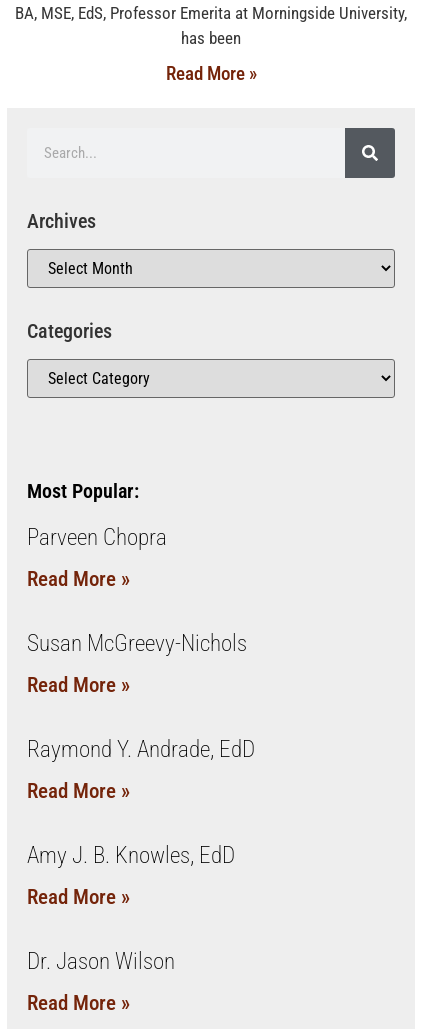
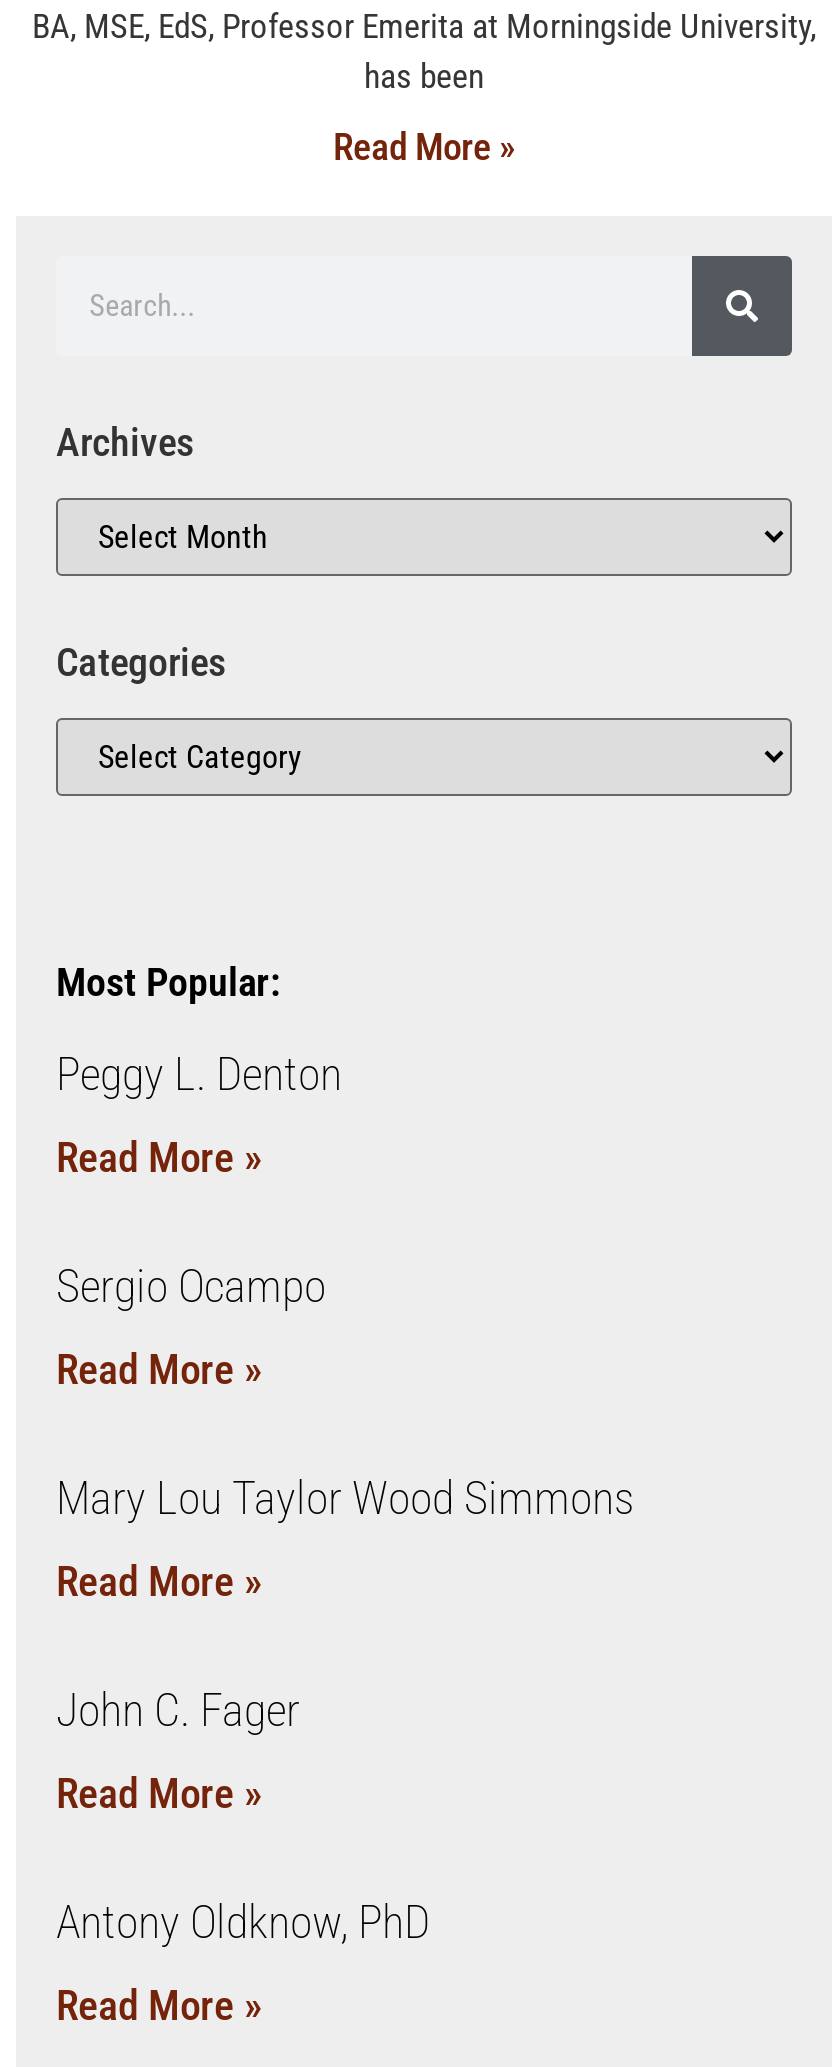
[27,524,167,551] Parveen Chopra -> [56,1049,342,1103] Peggy L. Denton
[27,630,247,657] Susan McGreevy-Nichols -> [56,1261,326,1315] Sergio Ocampo
[27,736,255,763] Raymond Y. Andrade, EdD -> [56,1473,634,1527] Mary Lou Taylor Wood Simmons
[27,842,235,869] Amy J. B. Knowles, EdD -> [56,1685,300,1739] John C. Fager
[27,948,175,975] Dr. Jason Wilson -> [56,1897,430,1951] Antony Oldknow, PhD

